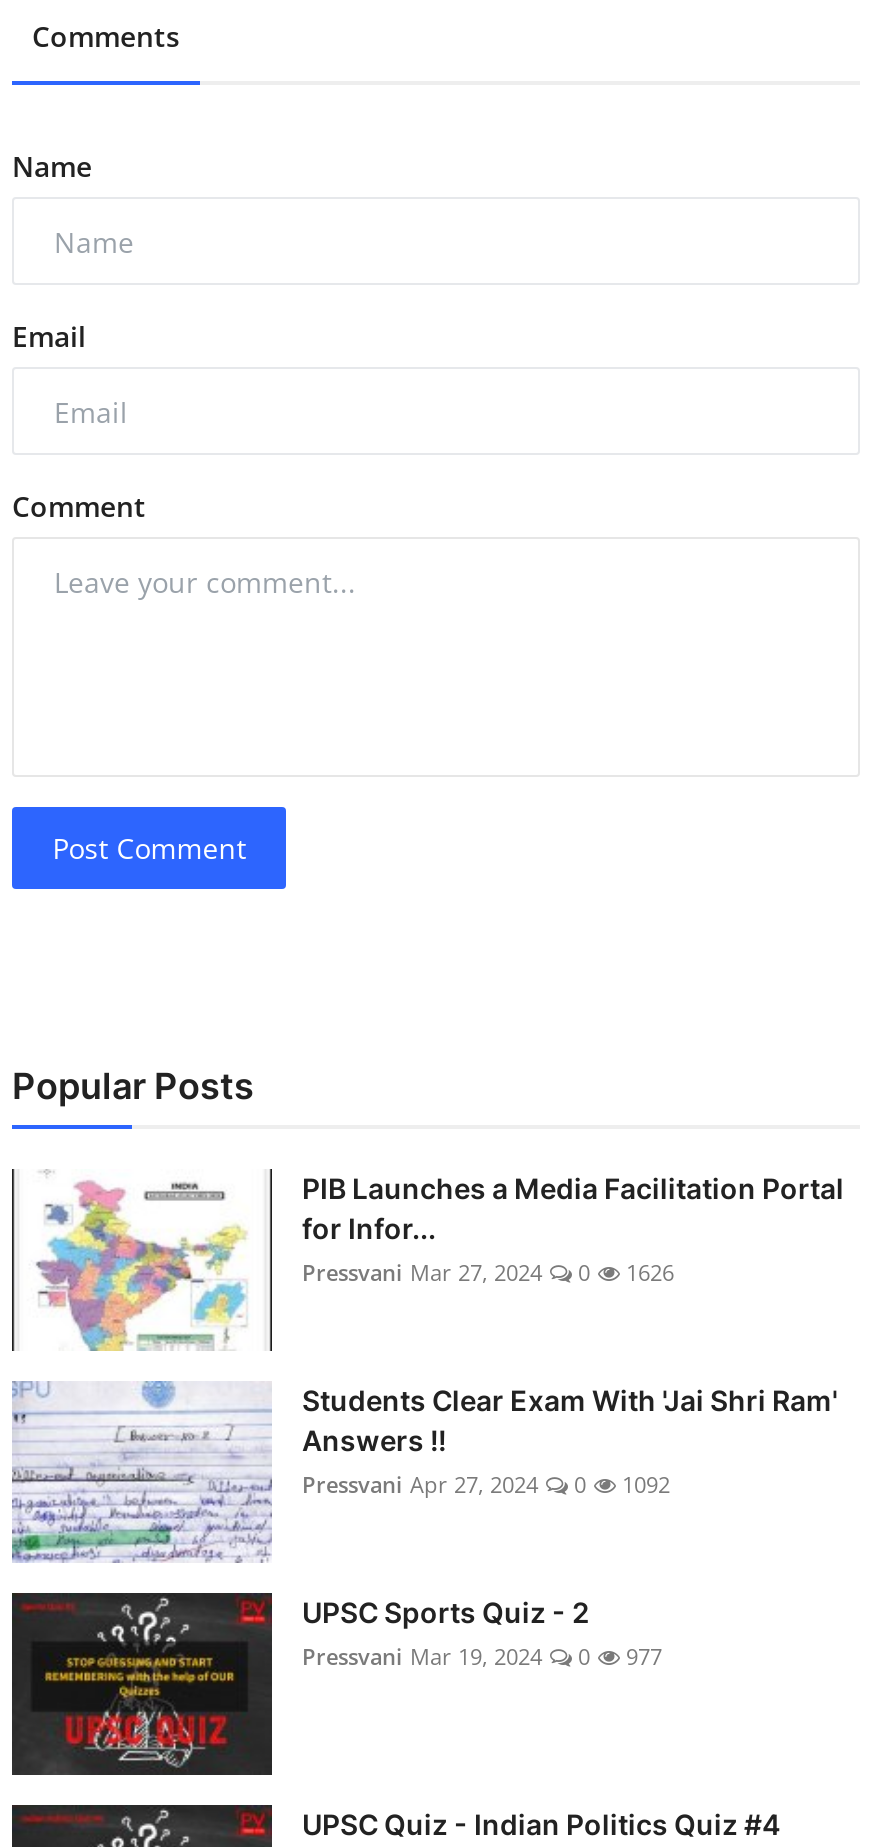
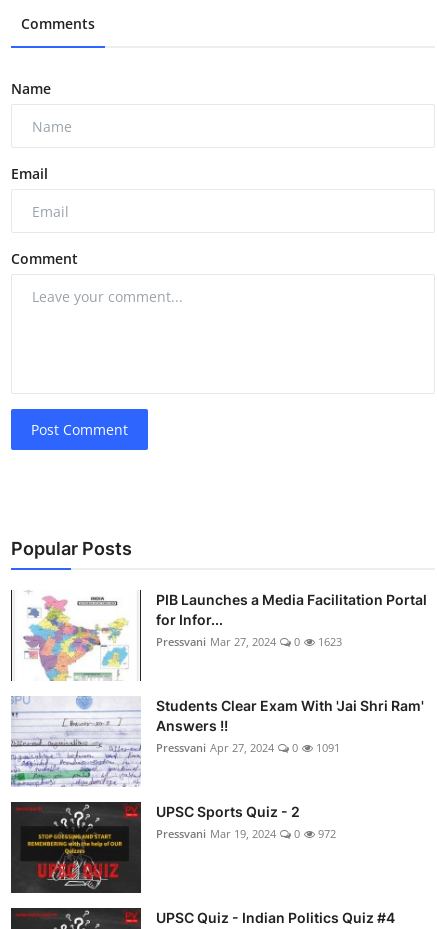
[302,1256,674,1286] Pressvani Mar 27, 2024 0 1626 -> [156,634,342,649] Pressvani Mar 27, 2024 0 1623
[302,1468,670,1498] Pressvani Apr 27, 2024 0 1092 -> [156,740,340,755] Pressvani Apr 27, 2024 0 1091
[302,1640,662,1670] Pressvani Mar 19, 2024 0 977 -> [156,826,336,841] Pressvani Mar 19, 2024 0 972

